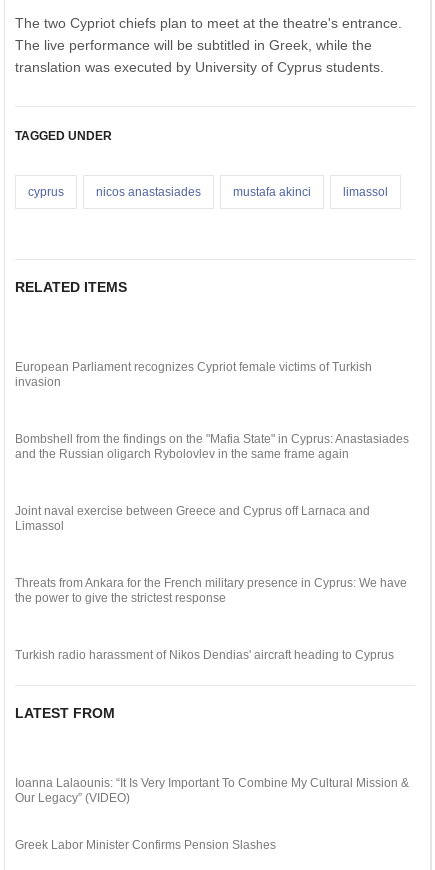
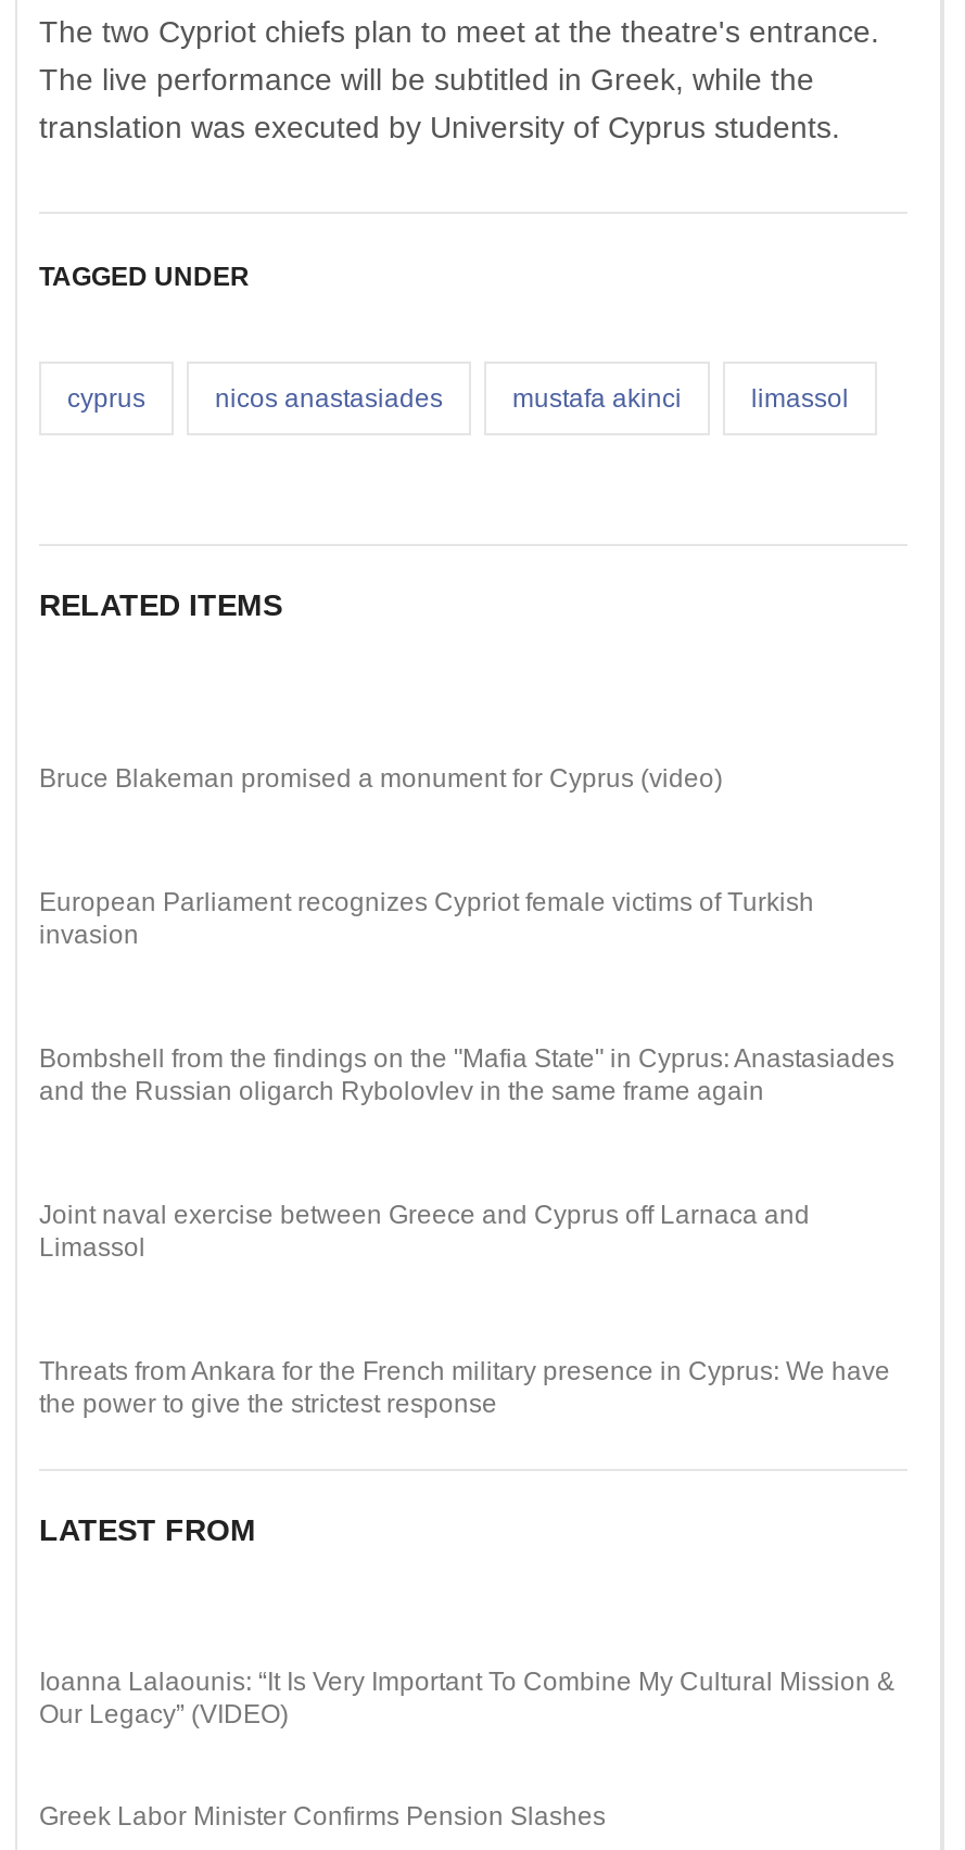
none -> [39,763,723,794] Bruce Blakeman promised a monument for Cyprus (video)
moved [15,360,409,605] -> [39,887,894,1419]: European Parliament recognizes Cypriot female victims of Turkish | invasion | Bombshell from the findings on the "Mafia State" in Cyprus: Anastasiades | and the Russian oligarch Rybolovlev in the same frame again | Joint naval exercise between Greece and Cyprus off Larnaca and | Limassol | Threats from Ankara for the French military presence in Cyprus: We have | the power to give the strictest response
[15,648,394,662] Turkish radio harassment of Nikos Dendias' aircraft heading to Cyprus -> none

